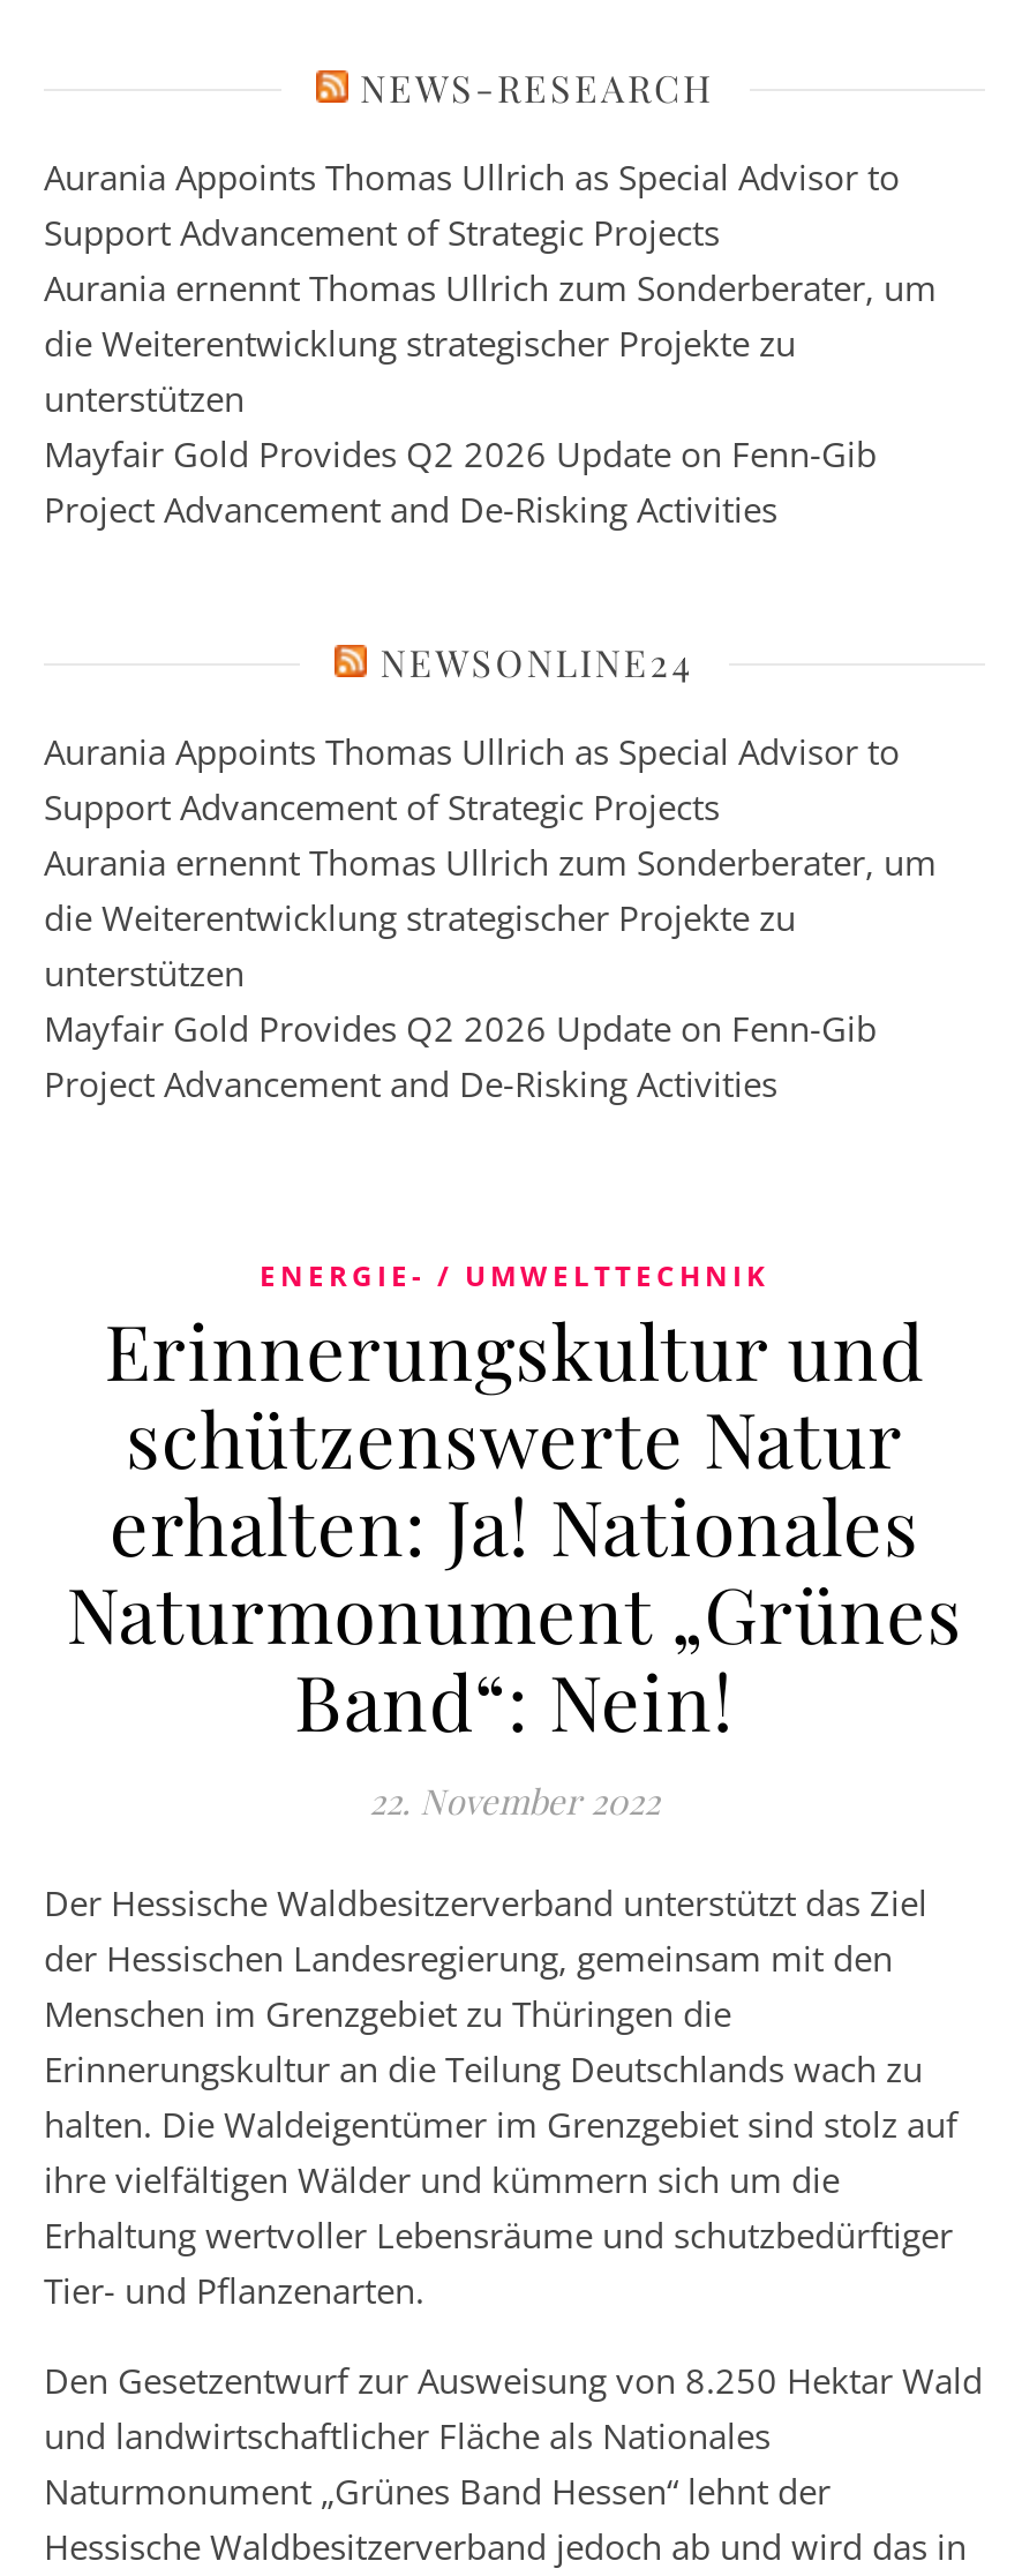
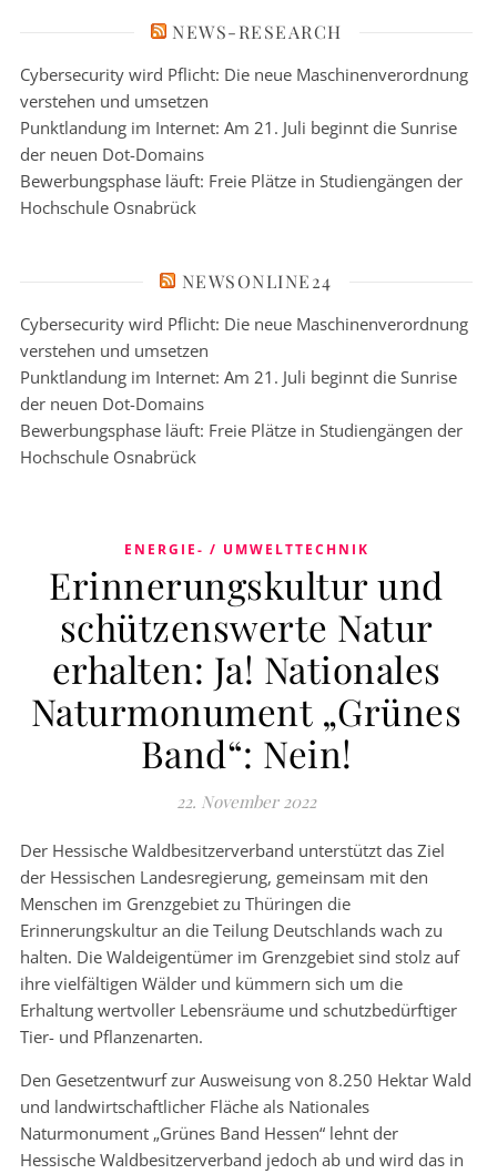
[44,153,937,532] Aurania Appoints Thomas Ullrich as Special Advisor to | Support Advancement of Strategic Projects | Aurania ernennt Thomas Ullrich zum Sonderberater, um | die Weiterentwicklung strategischer Projekte zu | unterstützen | Mayfair Gold Provides Q2 2026 Update on Fenn-Gib | Project Advancement and De-Risking Activities -> [20,63,468,218] Cybersecurity wird Pflicht: Die neue Maschinenverordnung | verstehen und umsetzen | Punktlandung im Internet: Am 21. Juli beginnt die Sunrise | der neuen Dot-Domains | Bewerbungsphase läuft: Freie Plätze in Studiengängen der | Hochschule Osnabrück
[44,728,937,1106] Aurania Appoints Thomas Ullrich as Special Advisor to | Support Advancement of Strategic Projects | Aurania ernennt Thomas Ullrich zum Sonderberater, um | die Weiterentwicklung strategischer Projekte zu | unterstützen | Mayfair Gold Provides Q2 2026 Update on Fenn-Gib | Project Advancement and De-Risking Activities -> [20,313,468,468] Cybersecurity wird Pflicht: Die neue Maschinenverordnung | verstehen und umsetzen | Punktlandung im Internet: Am 21. Juli beginnt die Sunrise | der neuen Dot-Domains | Bewerbungsphase läuft: Freie Plätze in Studiengängen der | Hochschule Osnabrück

